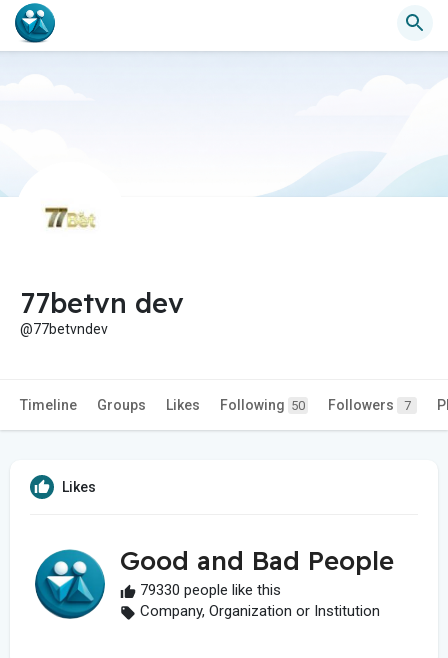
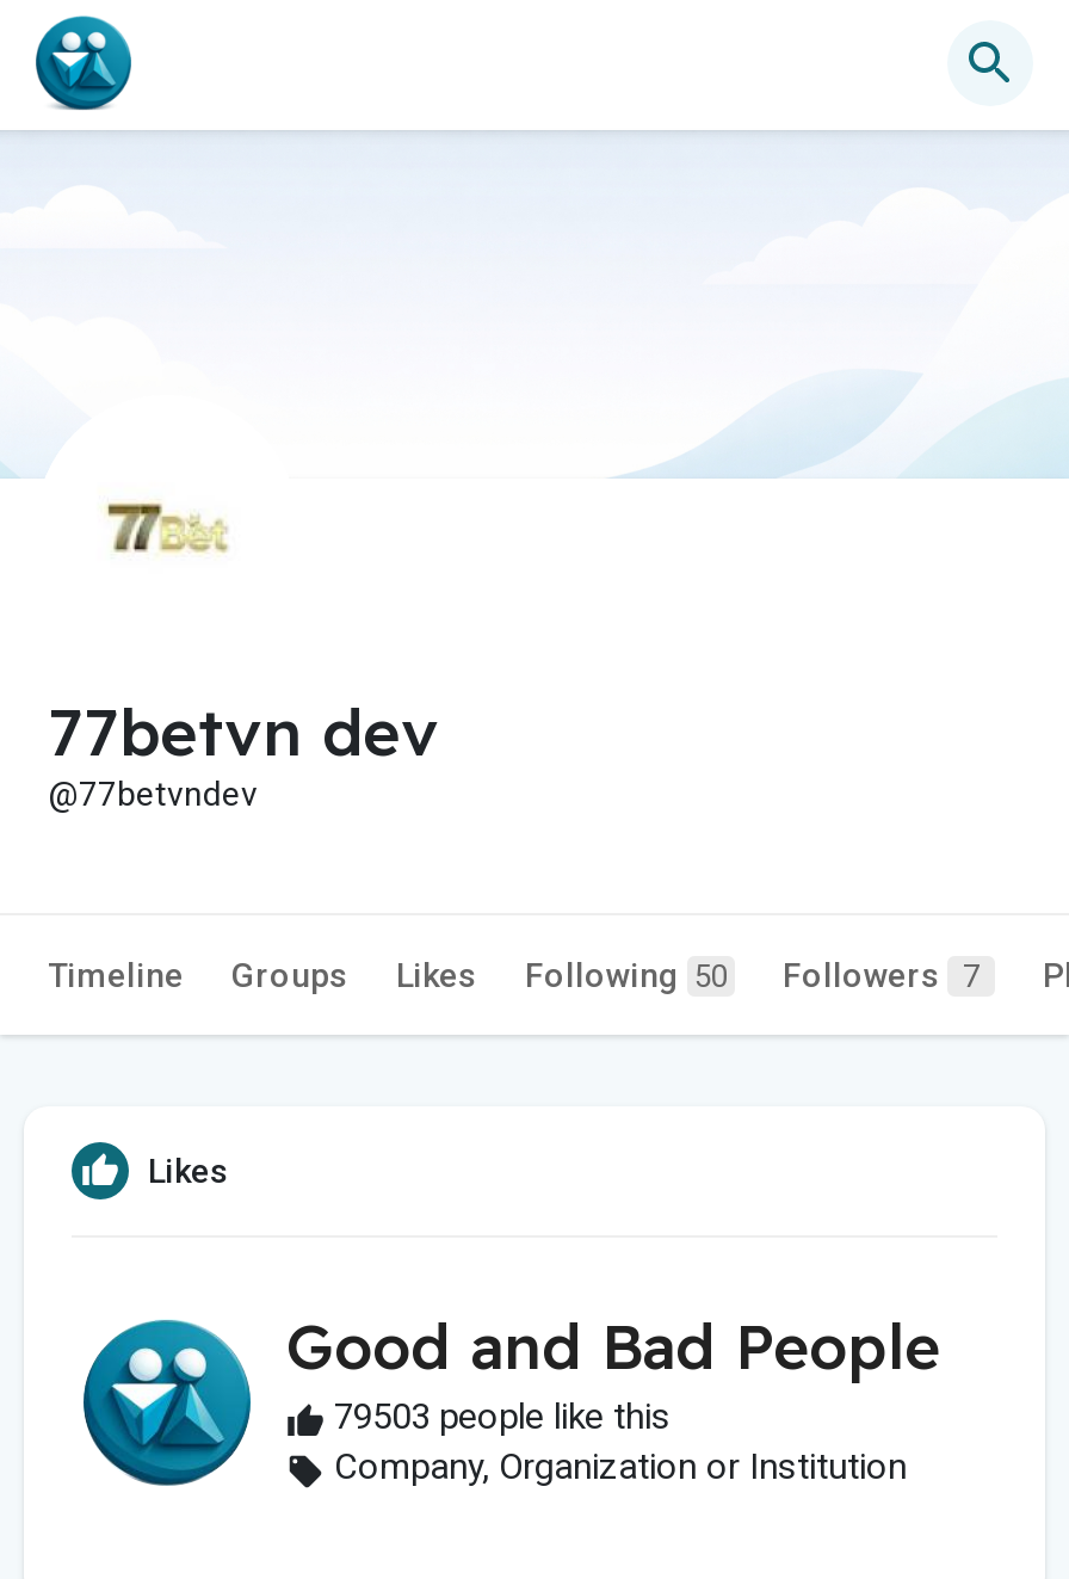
[136,581,281,599] 79330 people like this -> [325,1396,671,1439] 79503 people like this

